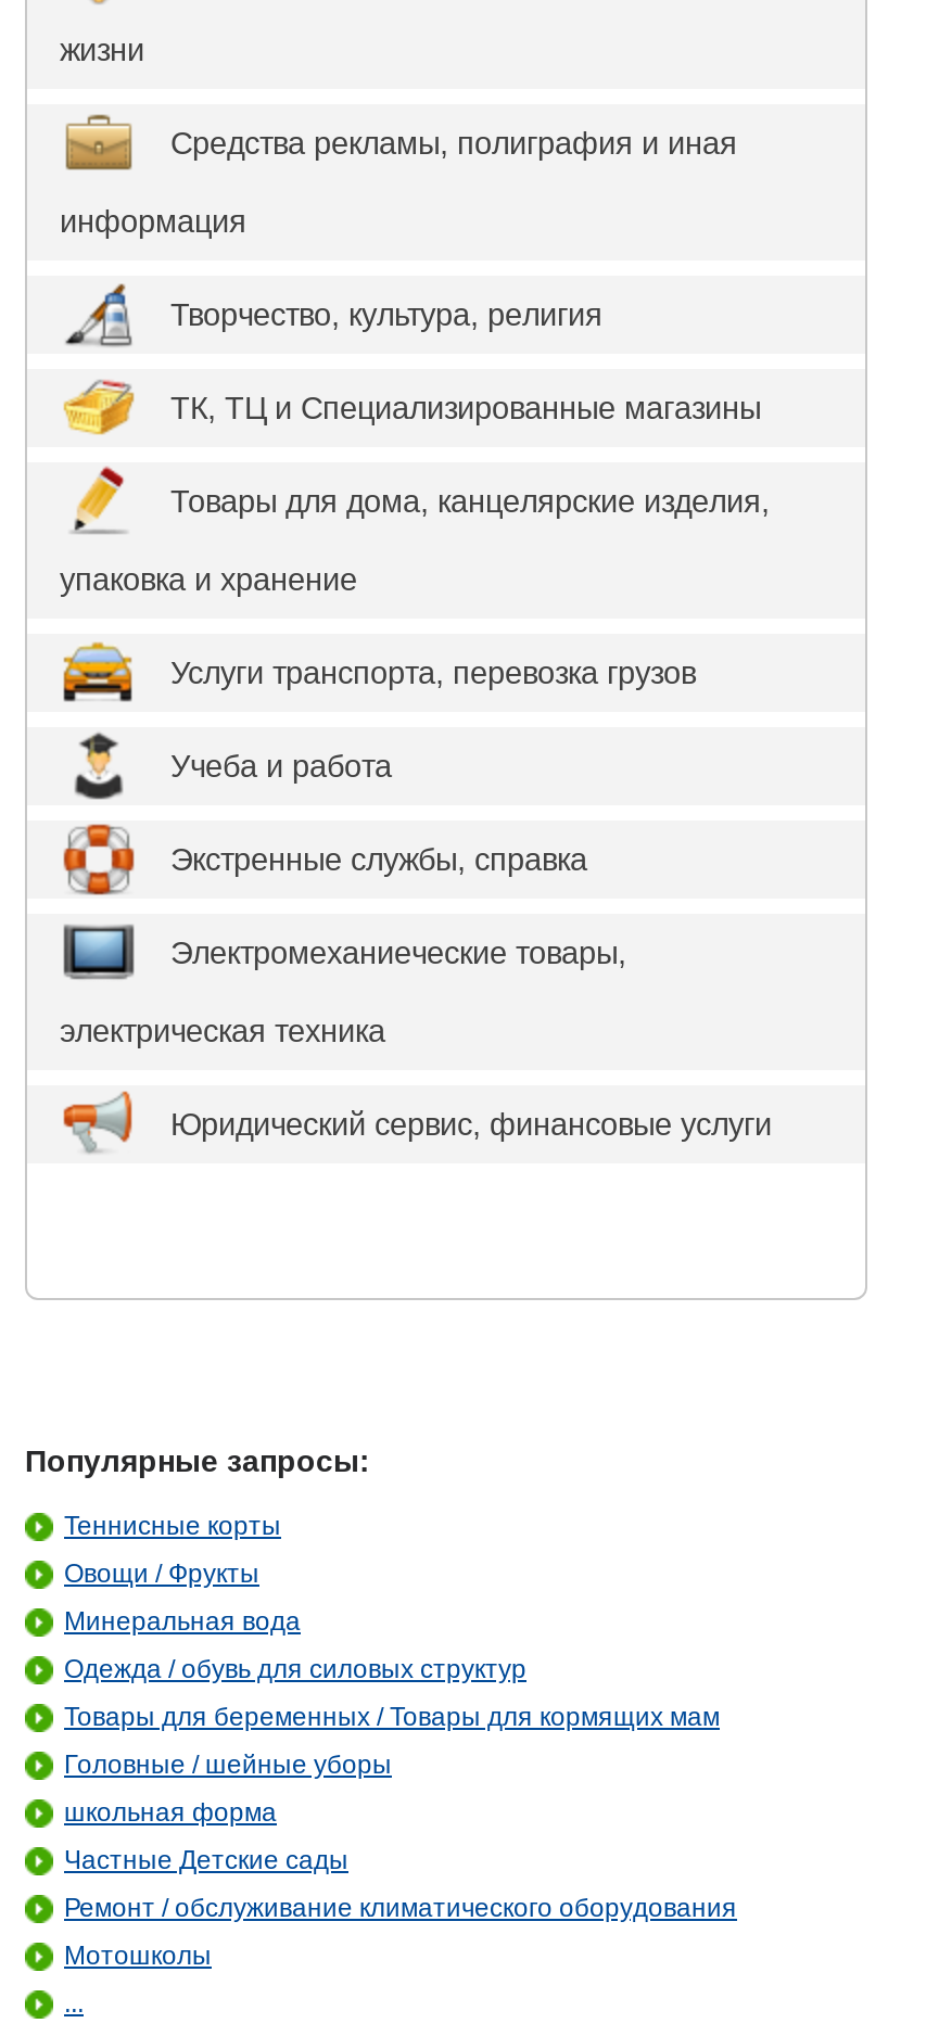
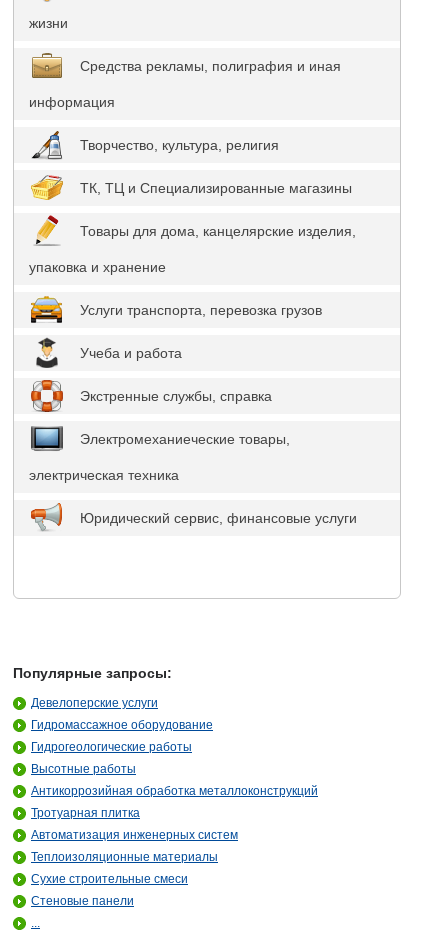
[64,1511,281,1541] Теннисные корты -> [31,696,158,710] Девелоперские услуги
[64,1558,259,1589] Овощи / Фрукты -> [31,718,213,732] Гидромассажное оборудование
[64,1606,301,1637] Минеральная вода -> [31,740,192,754] Гидрогеологические работы
[64,1654,526,1684] Одежда / обувь для силовых структур -> [31,762,136,776] Высотные работы
[64,1702,720,1732] Товары для беременных / Товары для кормящих мам -> [31,784,318,798] Антикоррозийная обработка металлоконструкций
[64,1749,392,1780] Головные / шейные уборы -> [31,806,140,820] Тротуарная плитка
[64,1797,277,1828] школьная форма -> [31,828,238,842] Автоматизация инженерных систем
[64,1845,348,1875] Частные Детские сады -> [31,850,218,864] Теплоизоляционные материалы
[64,1893,737,1923] Ремонт / обслуживание климатического оборудования -> [31,872,188,886] Сухие строительные смеси
[64,1940,212,1971] Мотошколы -> [31,894,134,908] Стеновые панели

